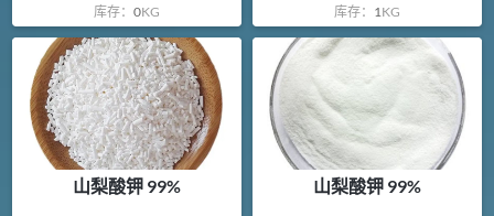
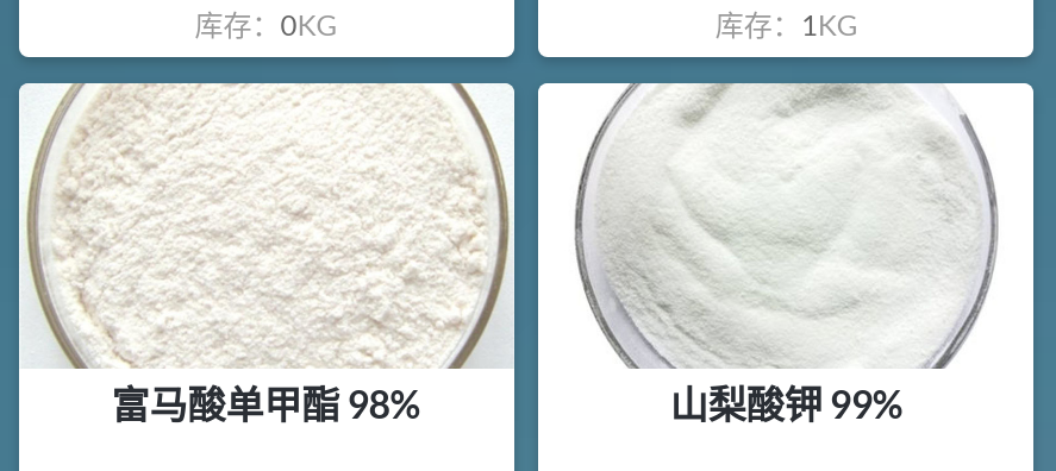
[14,36,240,197] [image] | 山梨酸钾 99% -> [21,81,512,425] [image] | 富马酸单甲酯 98%

